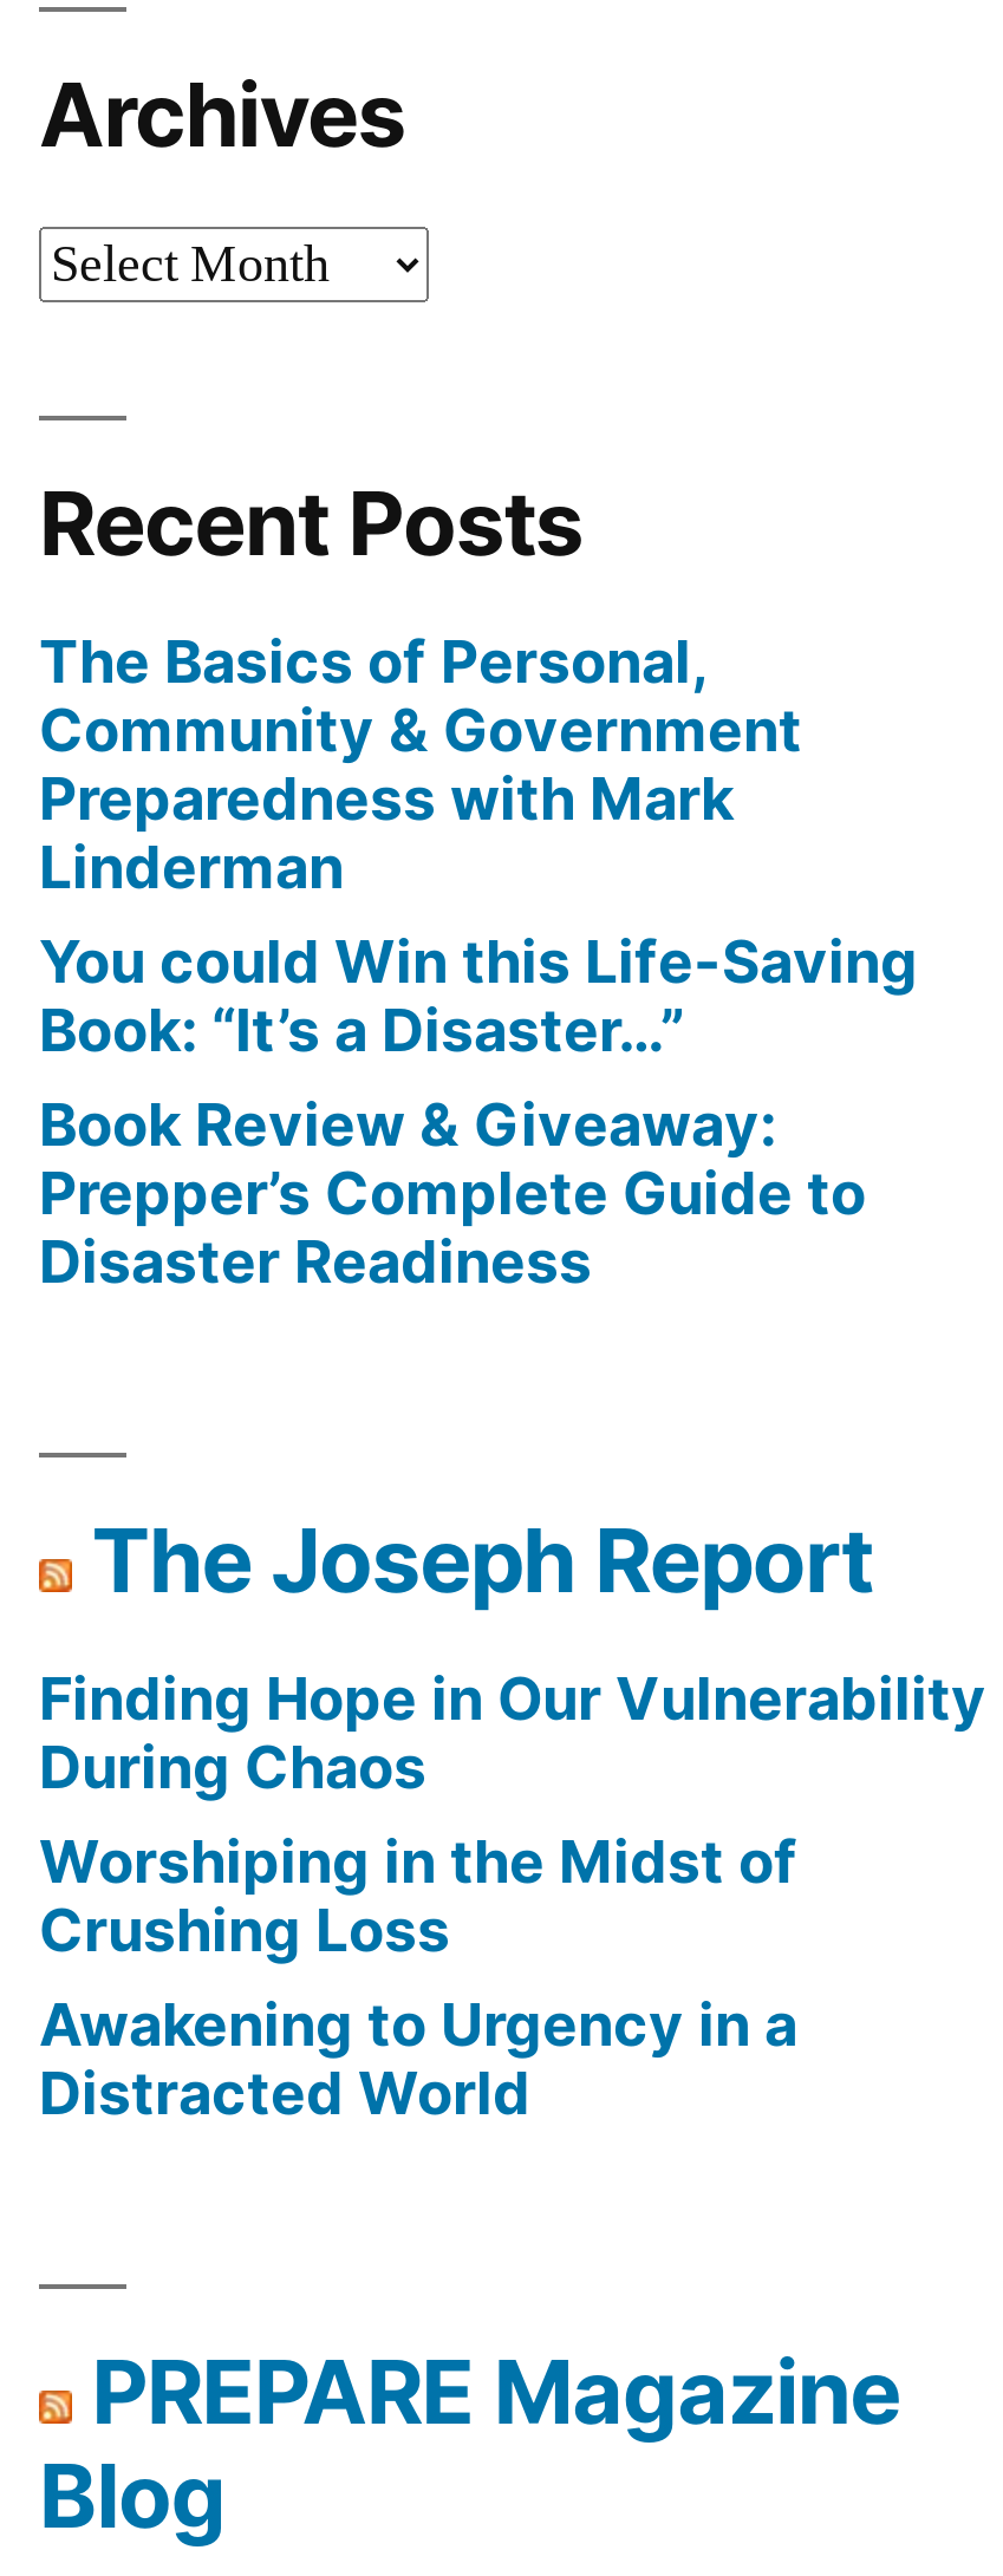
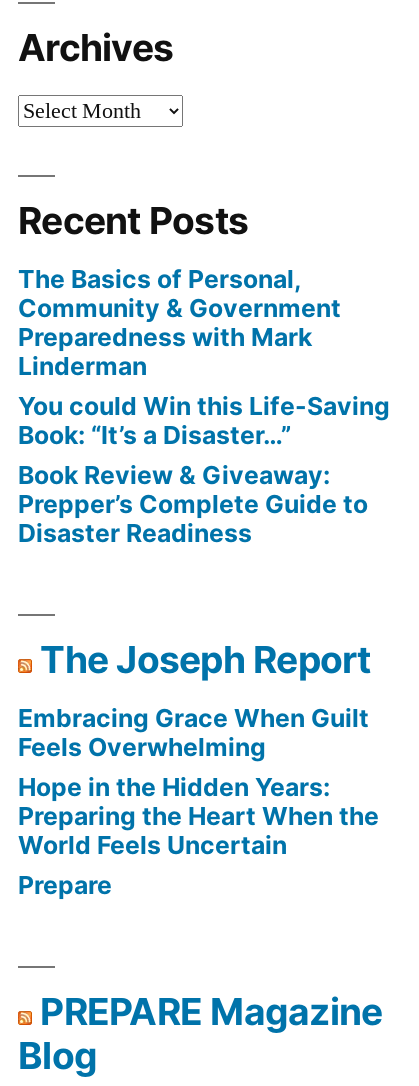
[39,1662,986,2127] Finding Hope in Our Vulnerability | During Chaos | Worshiping in the Midst of | Crushing Loss | Awakening to Urgency in a | Distracted World -> [18,702,379,899] Embracing Grace When Guilt | Feels Overwhelming | Hope in the Hidden Years: | Preparing the Heart When the | World Feels Uncertain | Prepare

